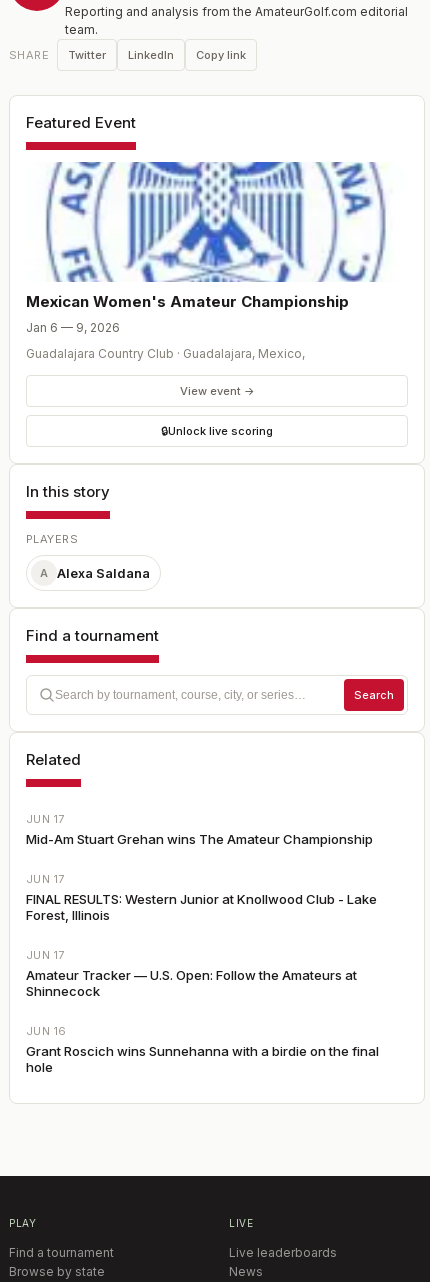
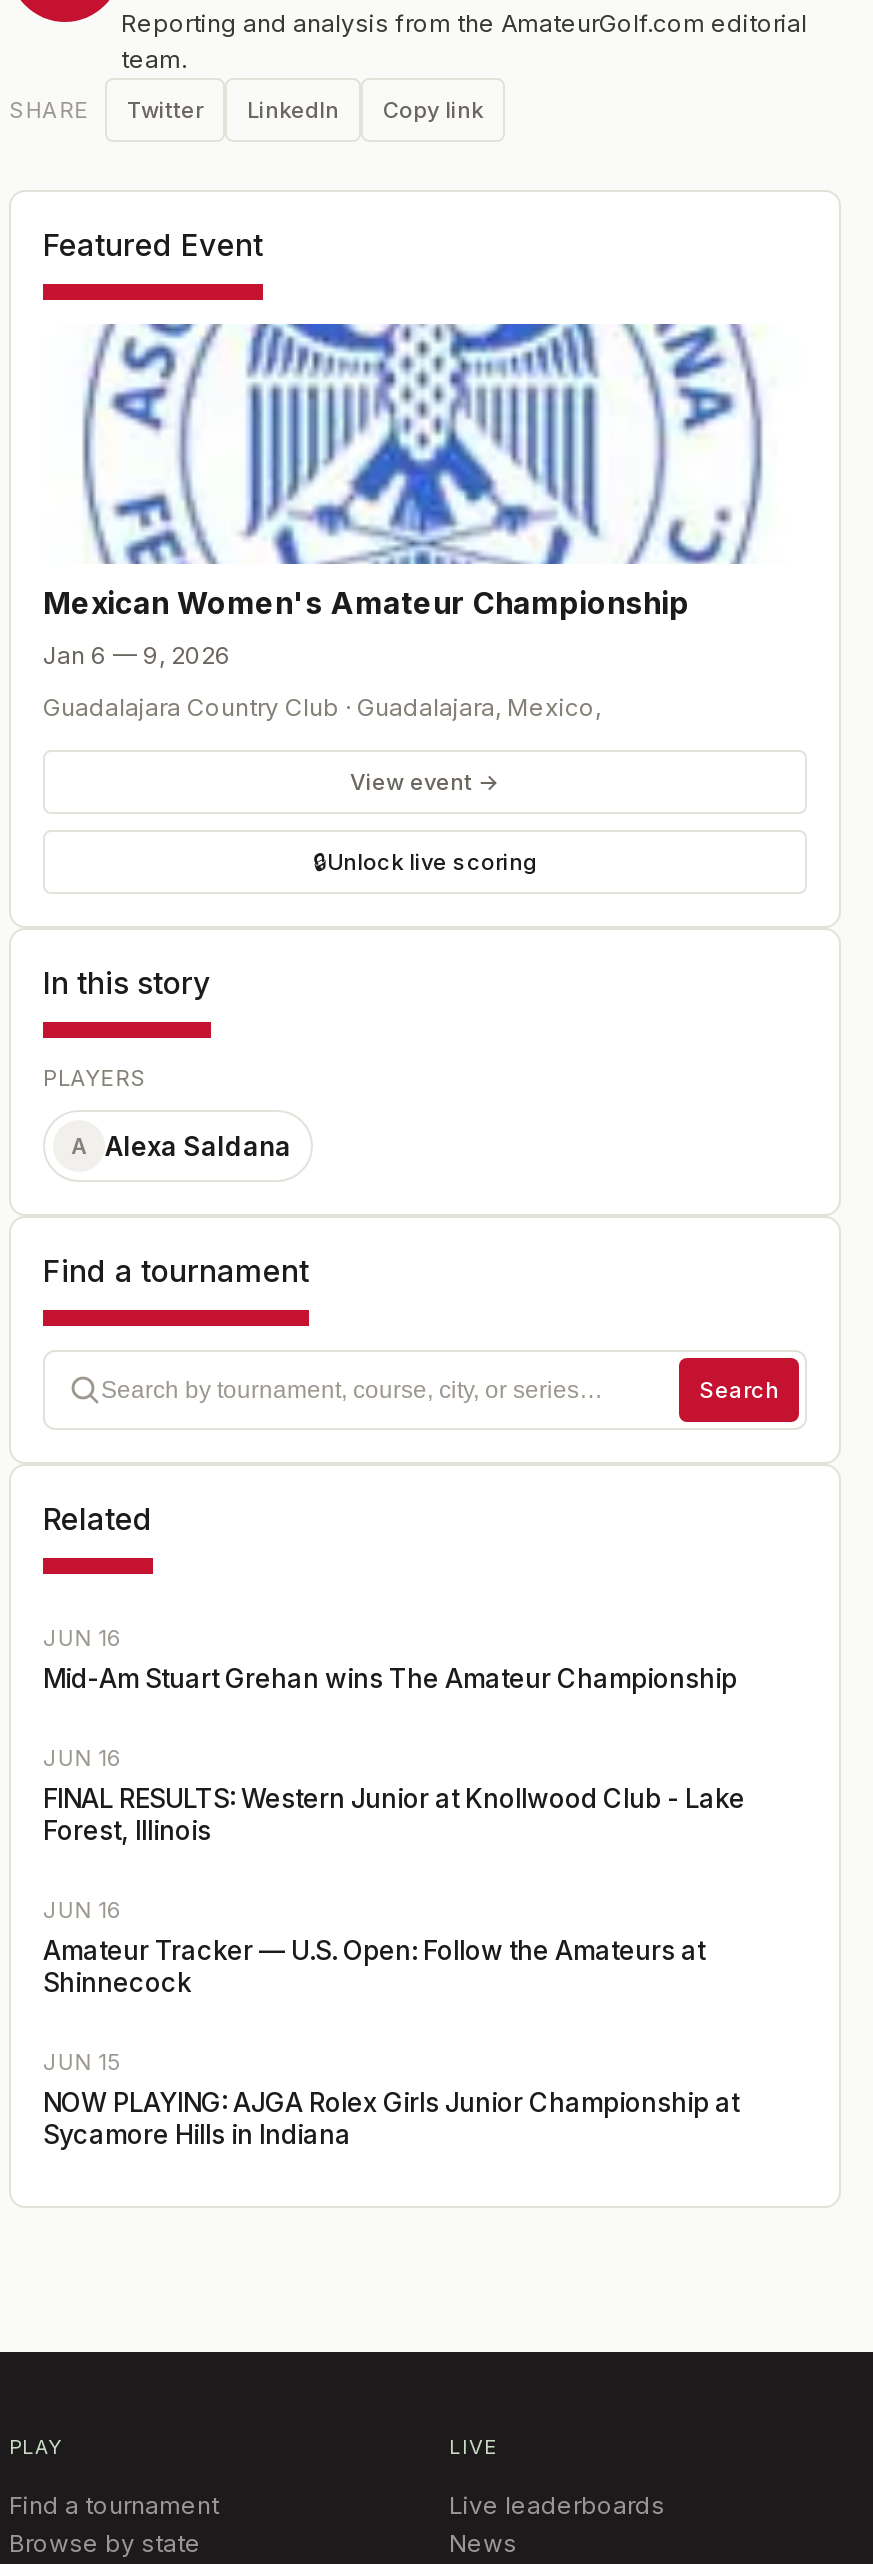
[26,812,64,826] JUN 17 -> [43,1624,124,1652] JUN 16
[26,872,64,886] JUN 17 -> [43,1744,124,1772] JUN 16
[26,948,64,962] JUN 17 -> [43,1896,124,1924] JUN 16
[26,1024,379,1075] JUN 16 | Grant Roscich wins Sunnehanna with a birdie on the final | hole -> [43,2048,739,2150] JUN 15 | NOW PLAYING: AJGA Rolex Girls Junior Championship at | Sycamore Hills in Indiana

